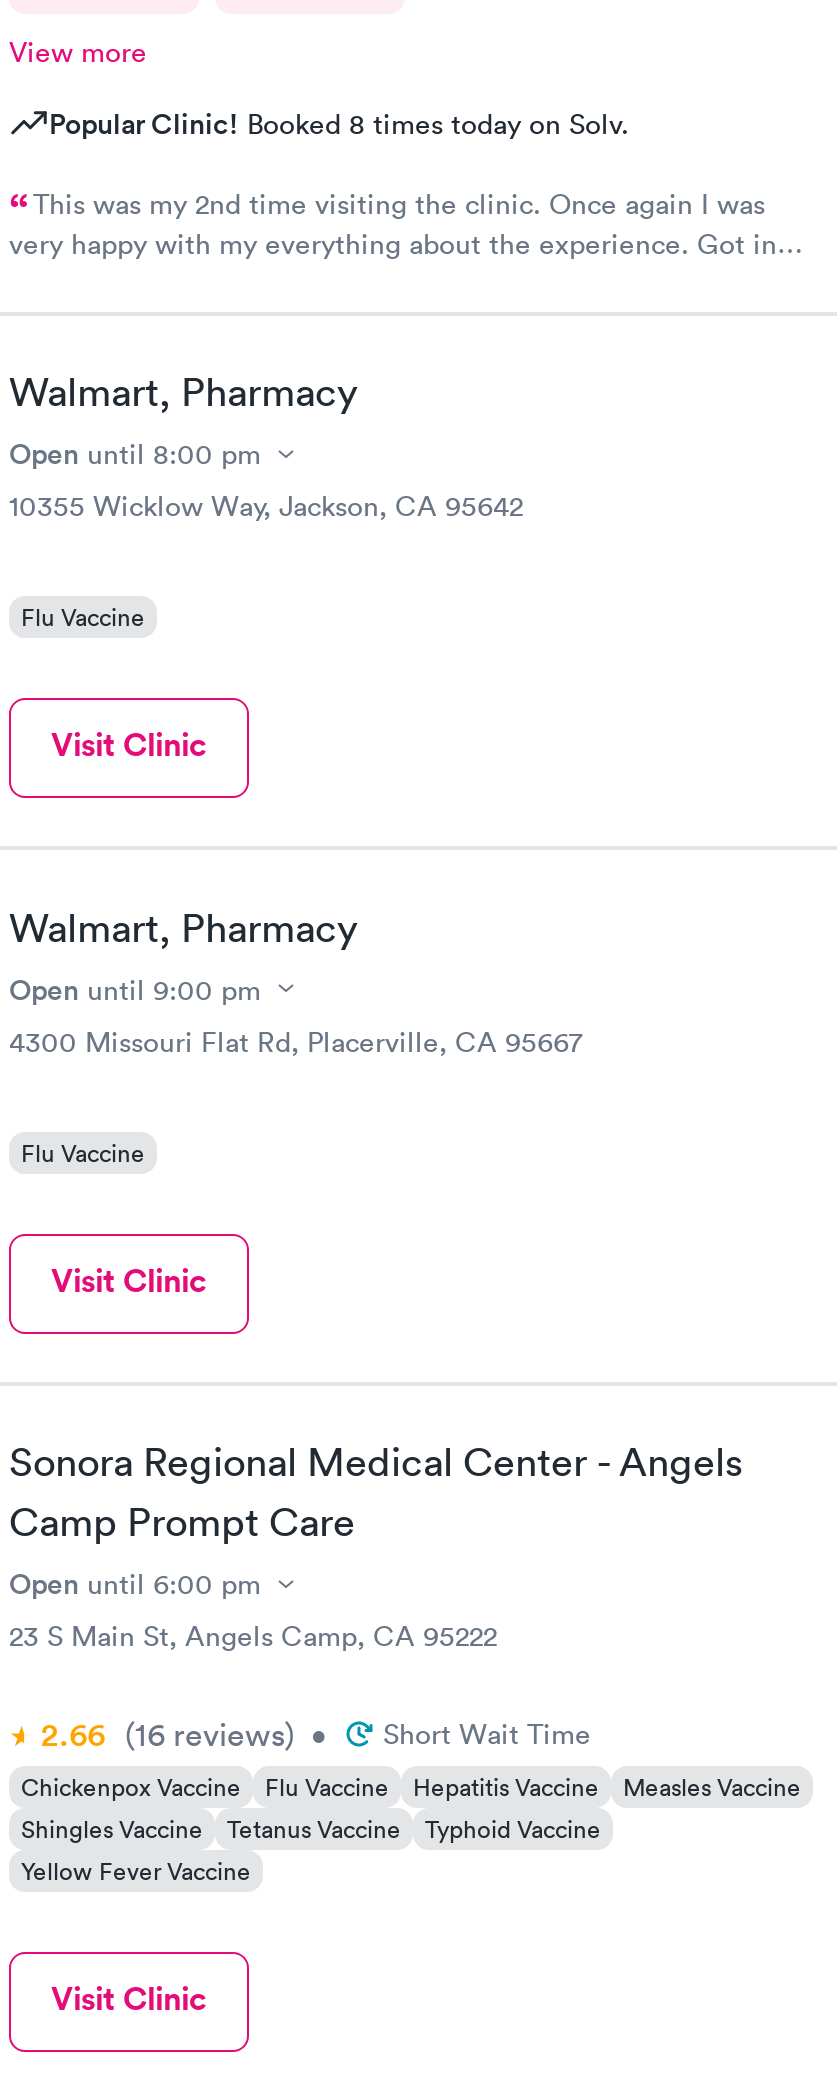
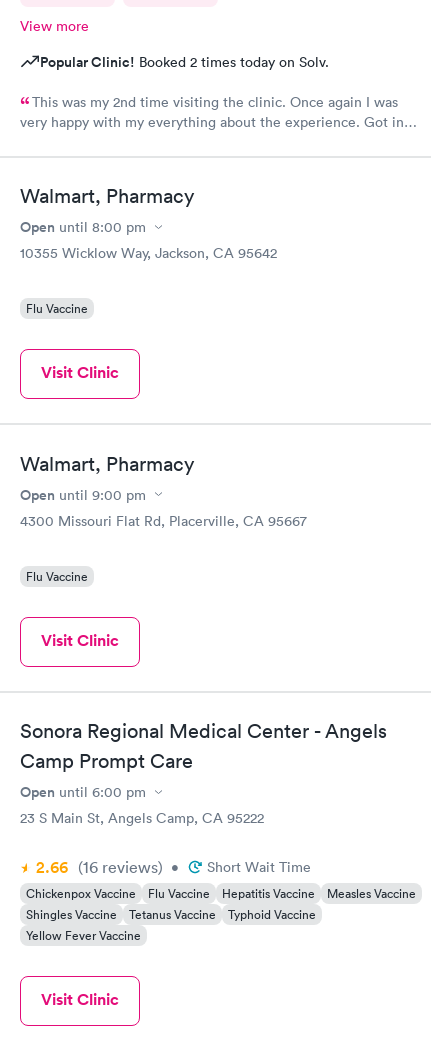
[49,103,629,143] Popular Clinic! Booked 8 times today on Solv. -> [40,51,329,71] Popular Clinic! Booked 2 times today on Solv.

